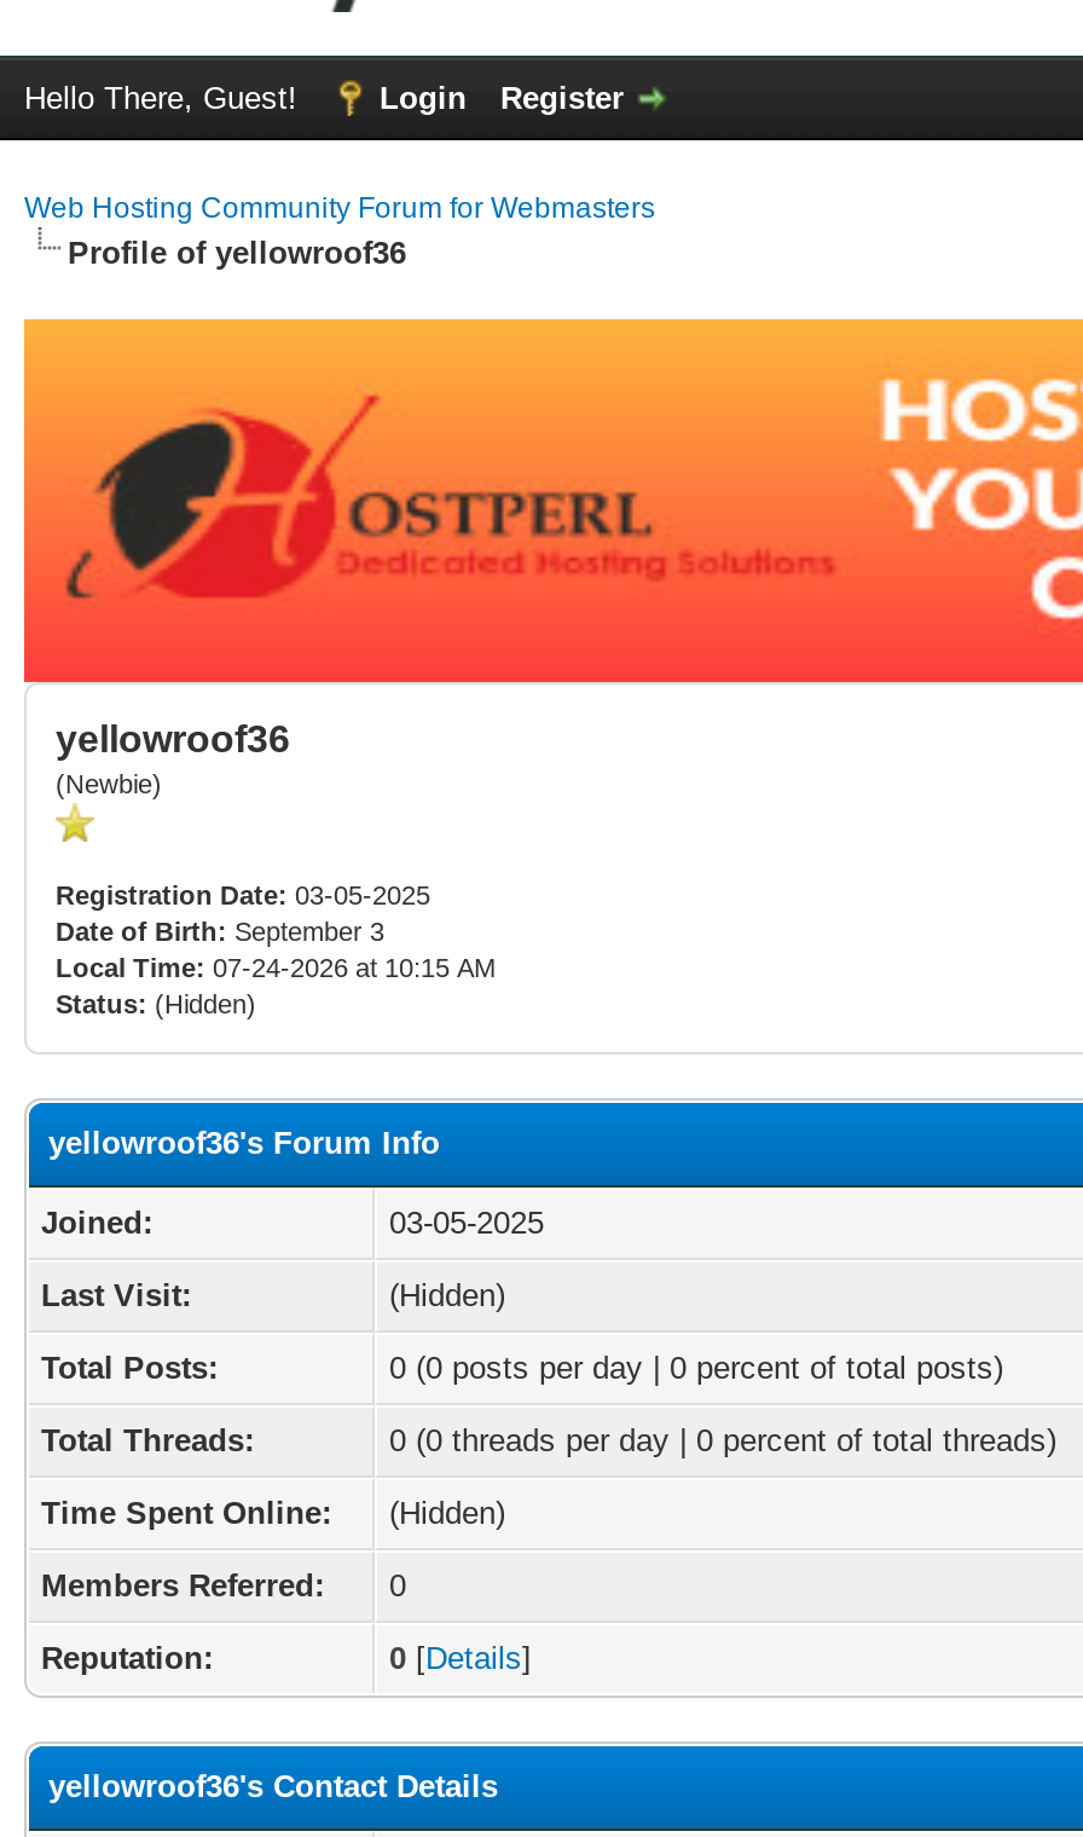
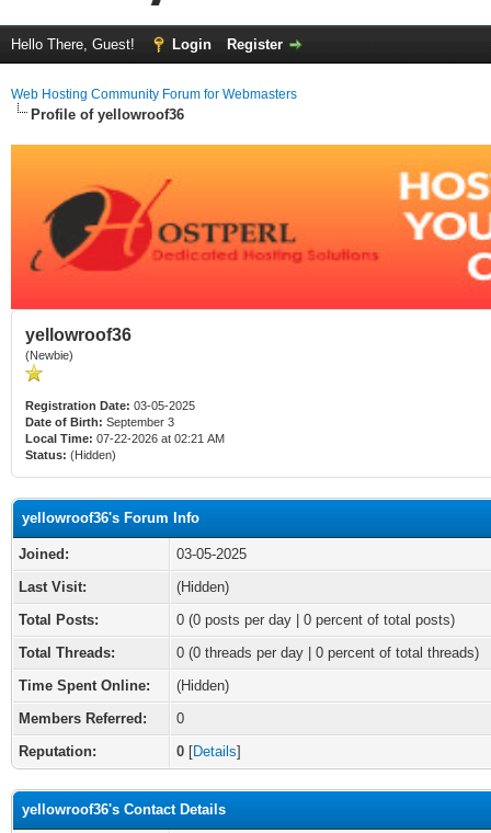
[56,953,496,982] Local Time: 07-24-2026 at 10:15 AM -> [25,432,225,445] Local Time: 07-22-2026 at 02:21 AM

